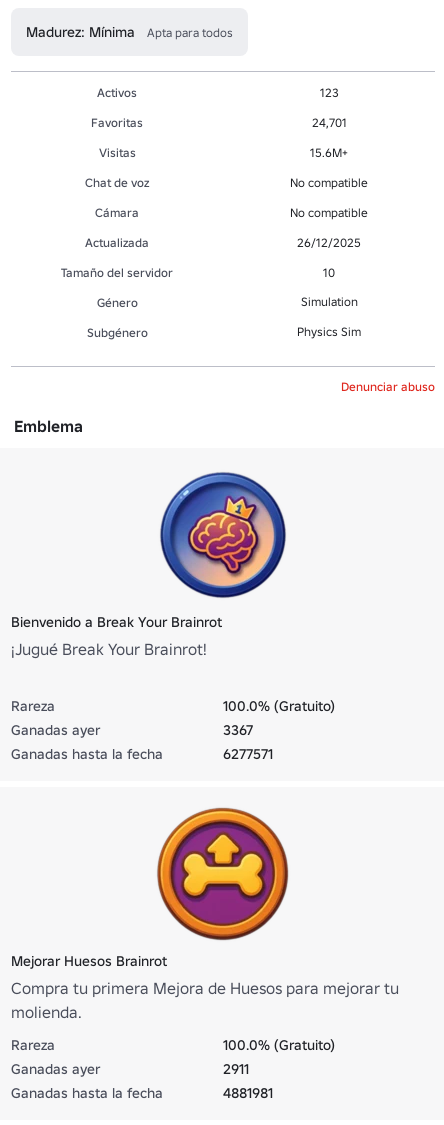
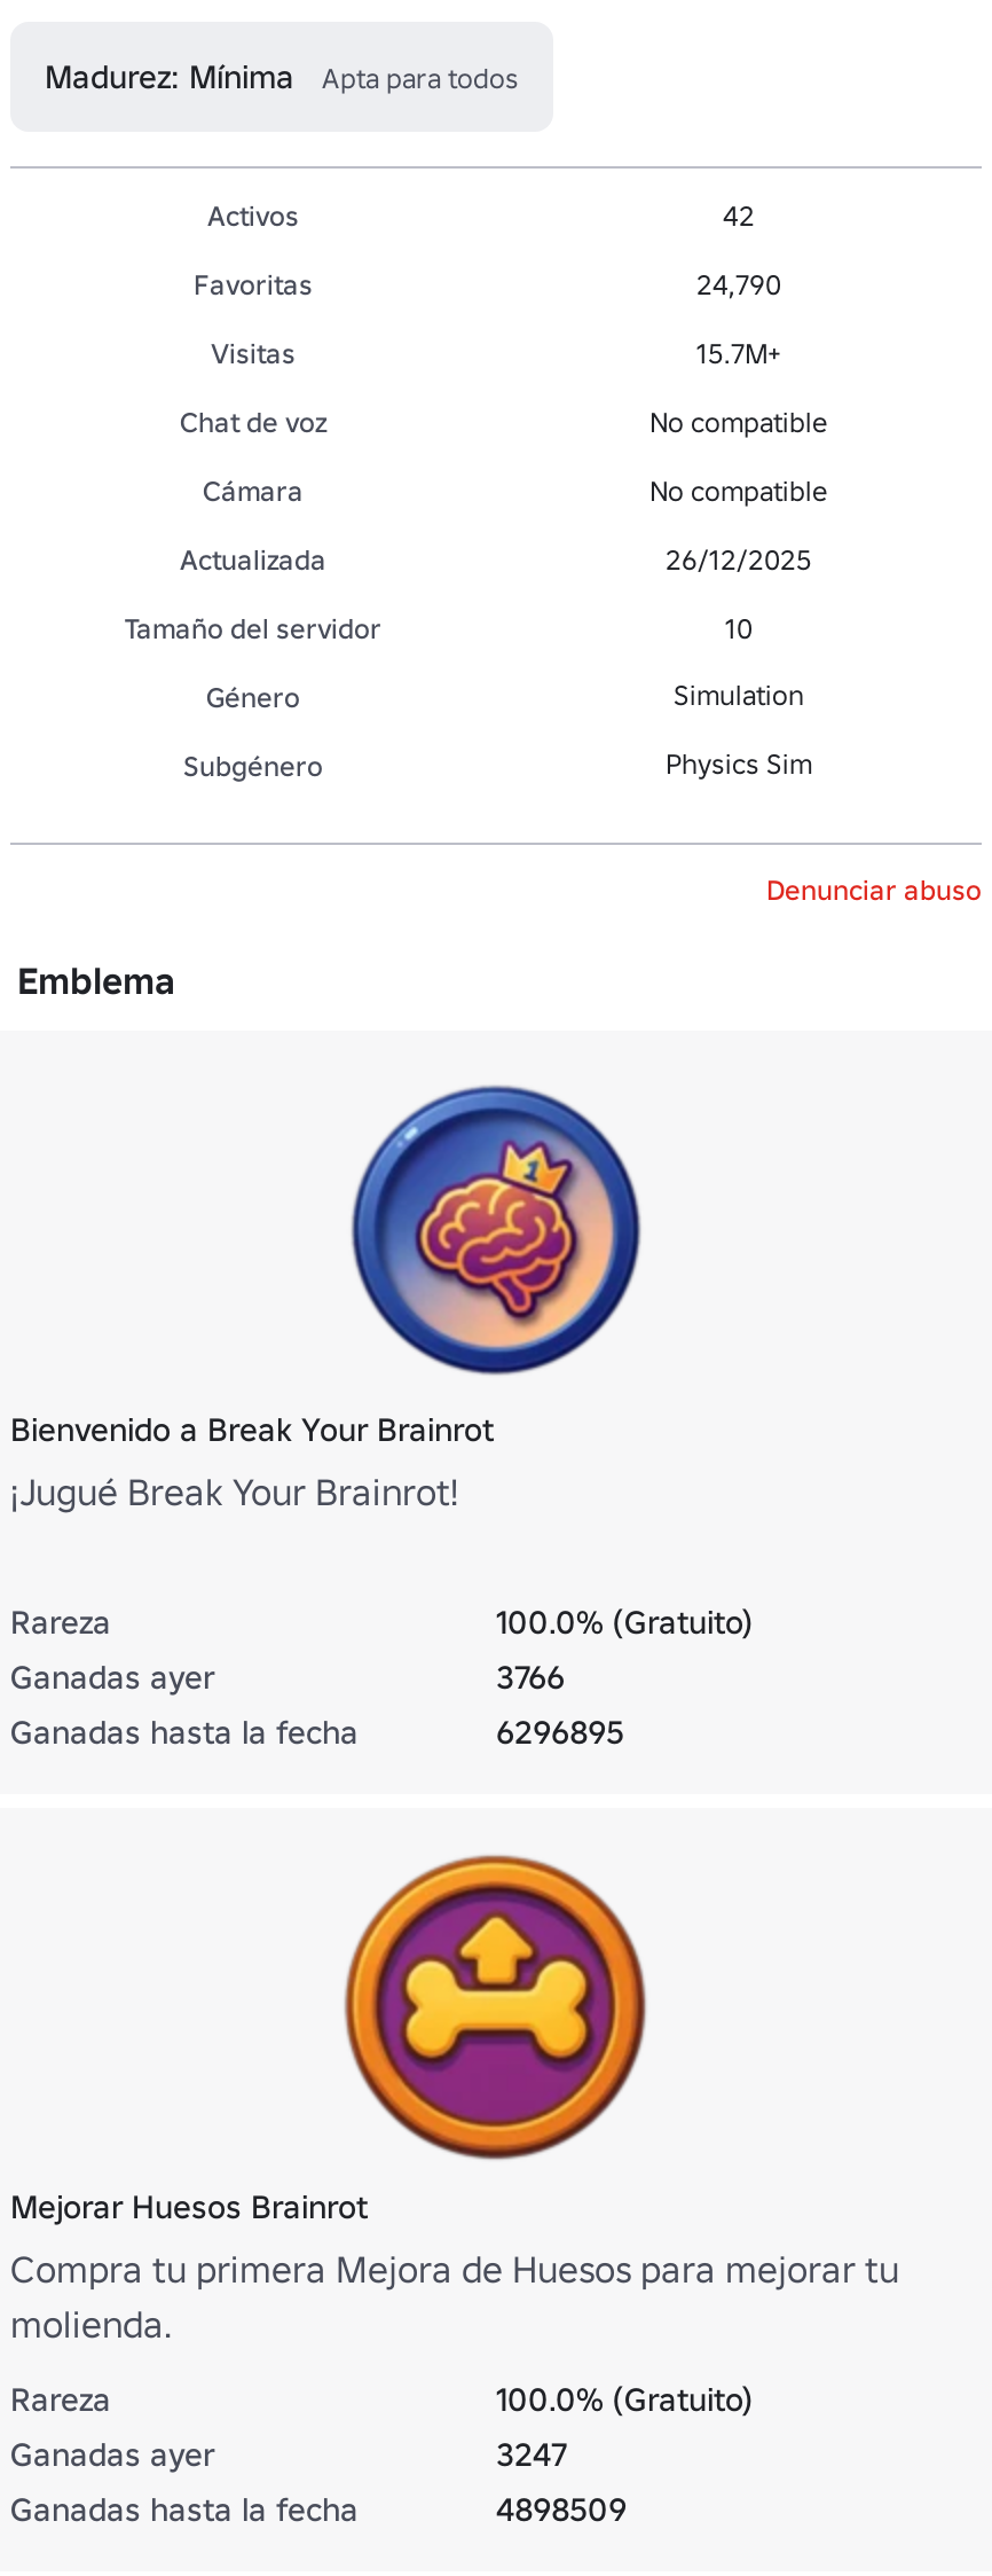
[319,84,338,99] 123 -> [723,197,755,232] 42
[311,114,346,129] 24,701 -> [696,266,781,300] 24,790
[310,144,348,159] 15.6M+ -> [696,335,781,369] 15.7M+
[223,720,253,738] 3367 -> [496,1655,565,1697] 3766
[223,744,273,762] 6277571 -> [496,1710,624,1752] 6296895
[223,1059,249,1077] 2911 -> [496,2433,567,2474] 3247
[223,1083,273,1101] 4881981 -> [496,2488,627,2529] 4898509

